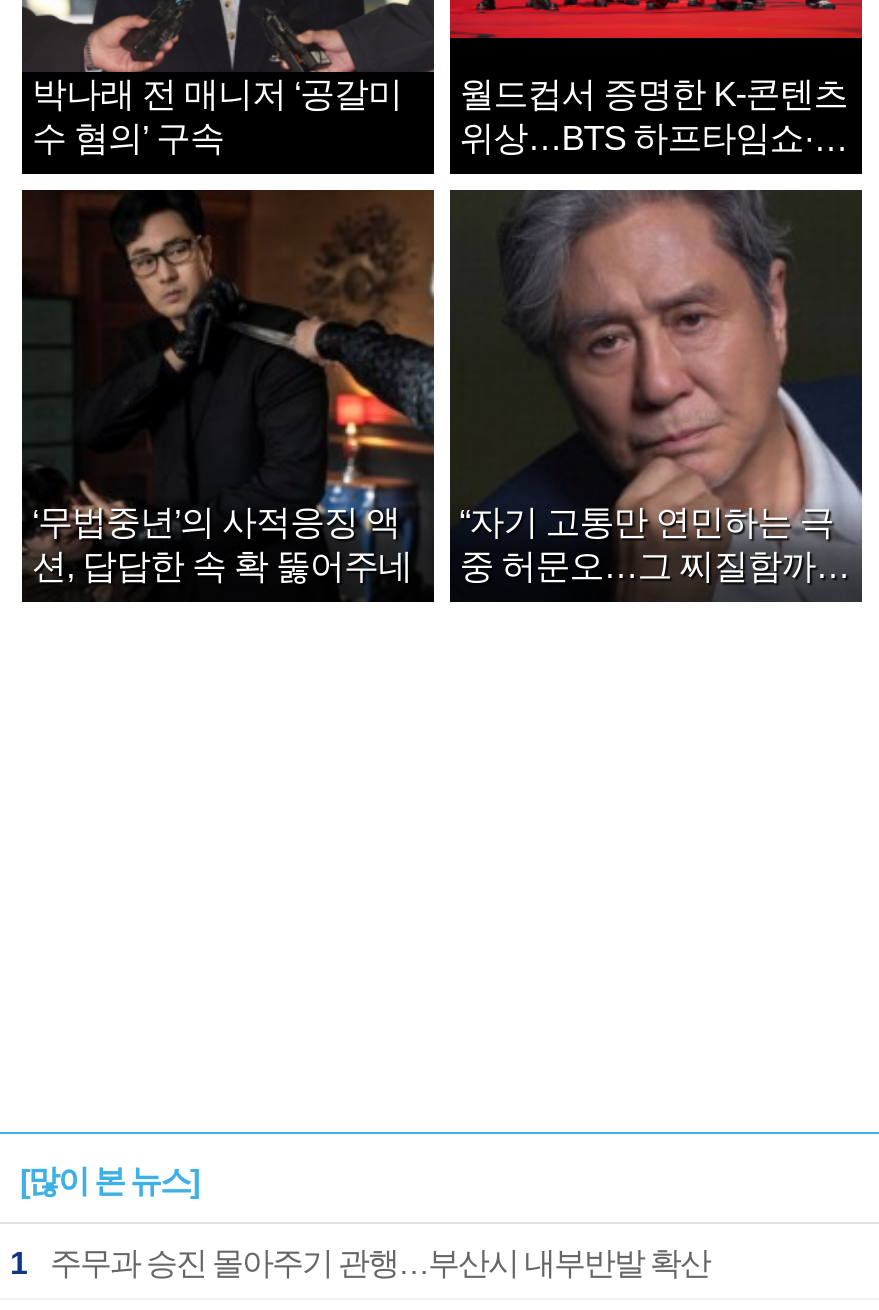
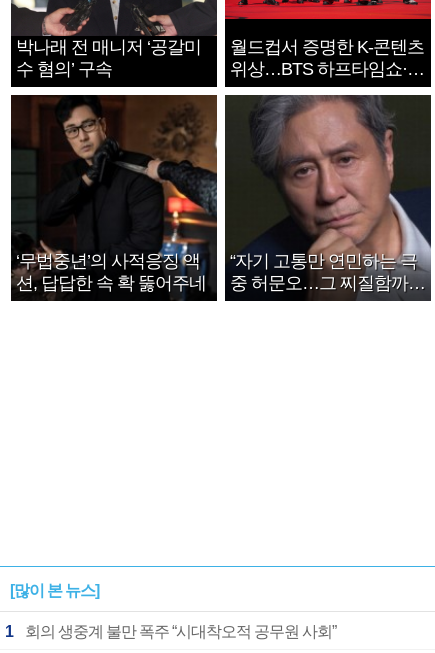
[50,1246,710,1280] 주무과 승진 몰아주기 관행…부산시 내부반발 확산 -> [25,623,336,640] 회의 생중계 불만 폭주 “시대착오적 공무원 사회”

